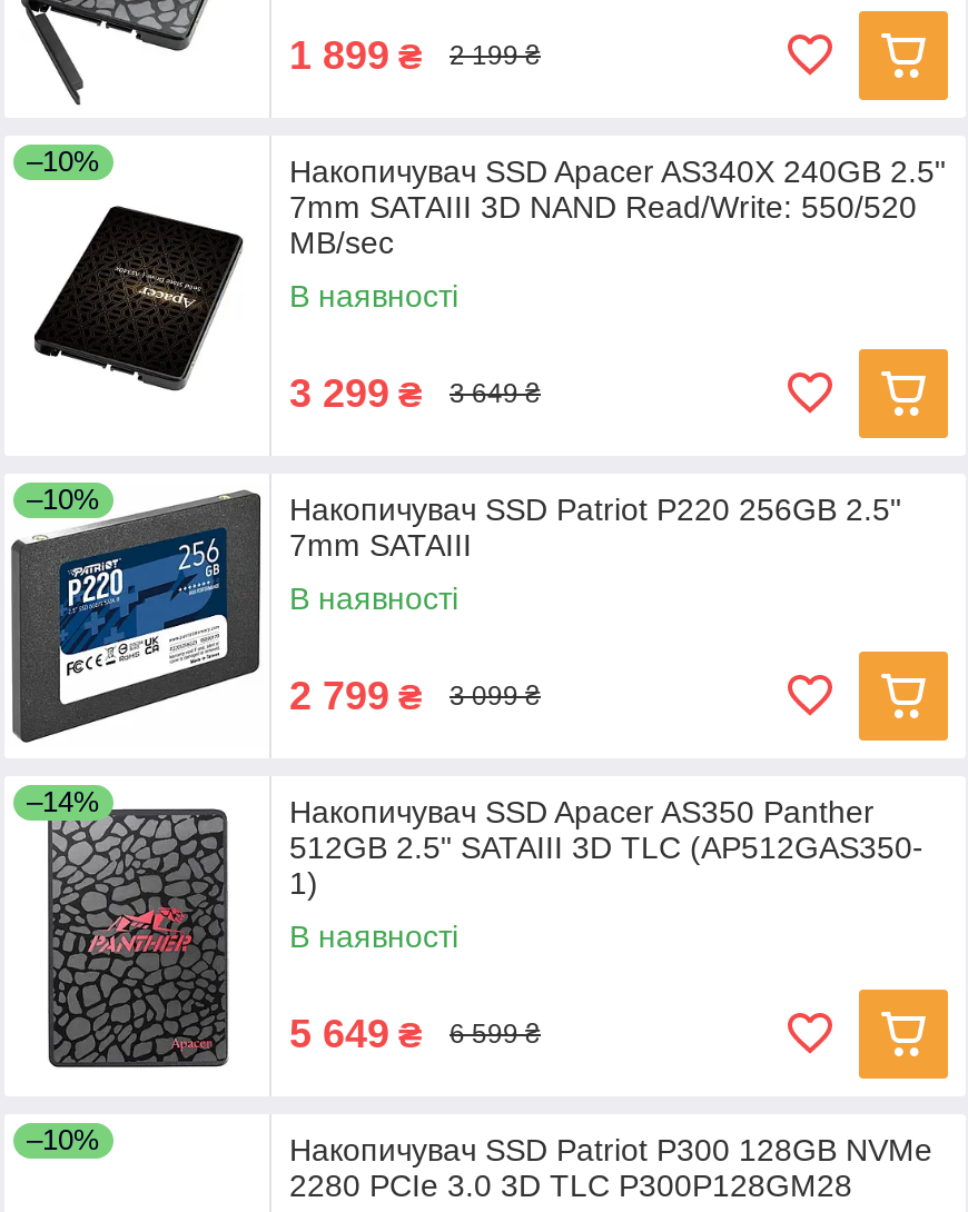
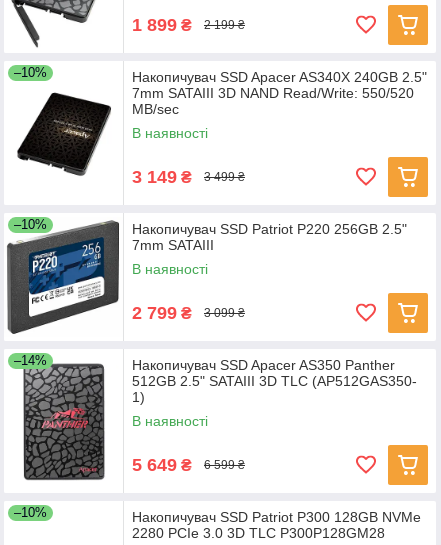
[289,371,423,415] 3 299 ₴ -> [132,167,192,187] 3 149 ₴
[450,379,541,410] 3 649 ₴ -> [204,170,245,184] 3 499 ₴

